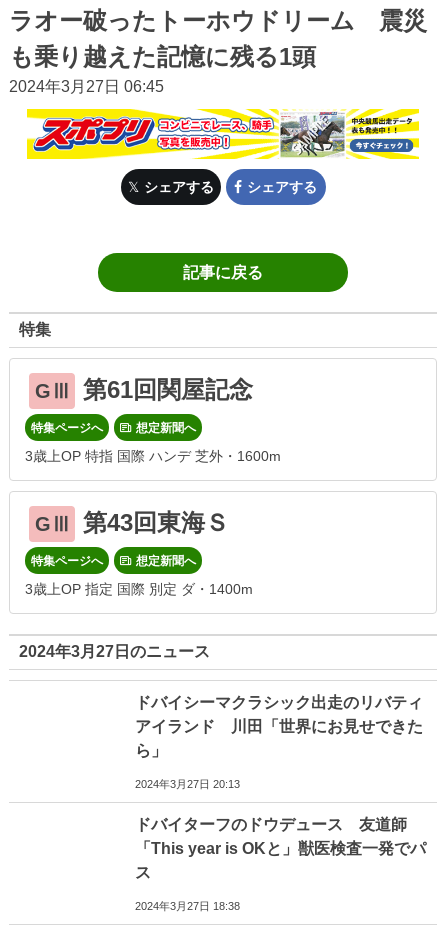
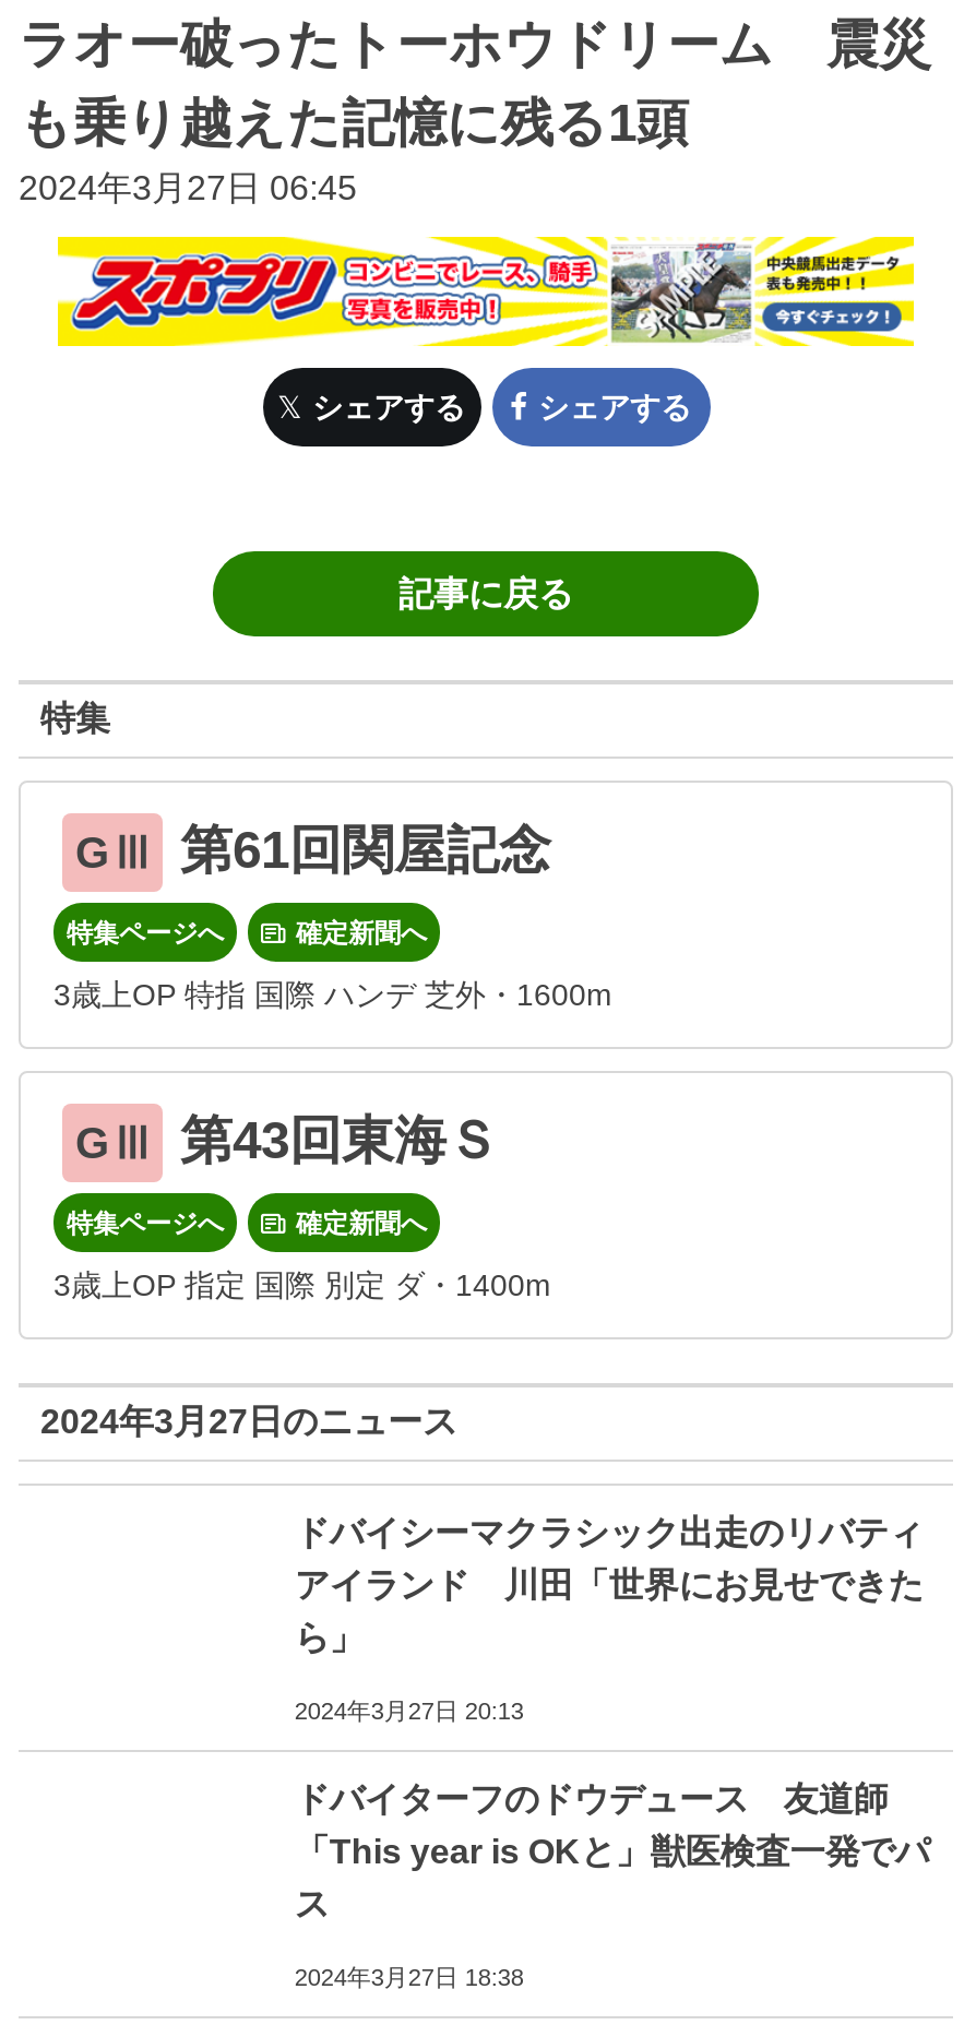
[136,420,196,434] 想定新聞へ -> [296,917,427,948] 確定新聞へ
[136,553,196,567] 想定新聞へ -> [296,1207,427,1238] 確定新聞へ

